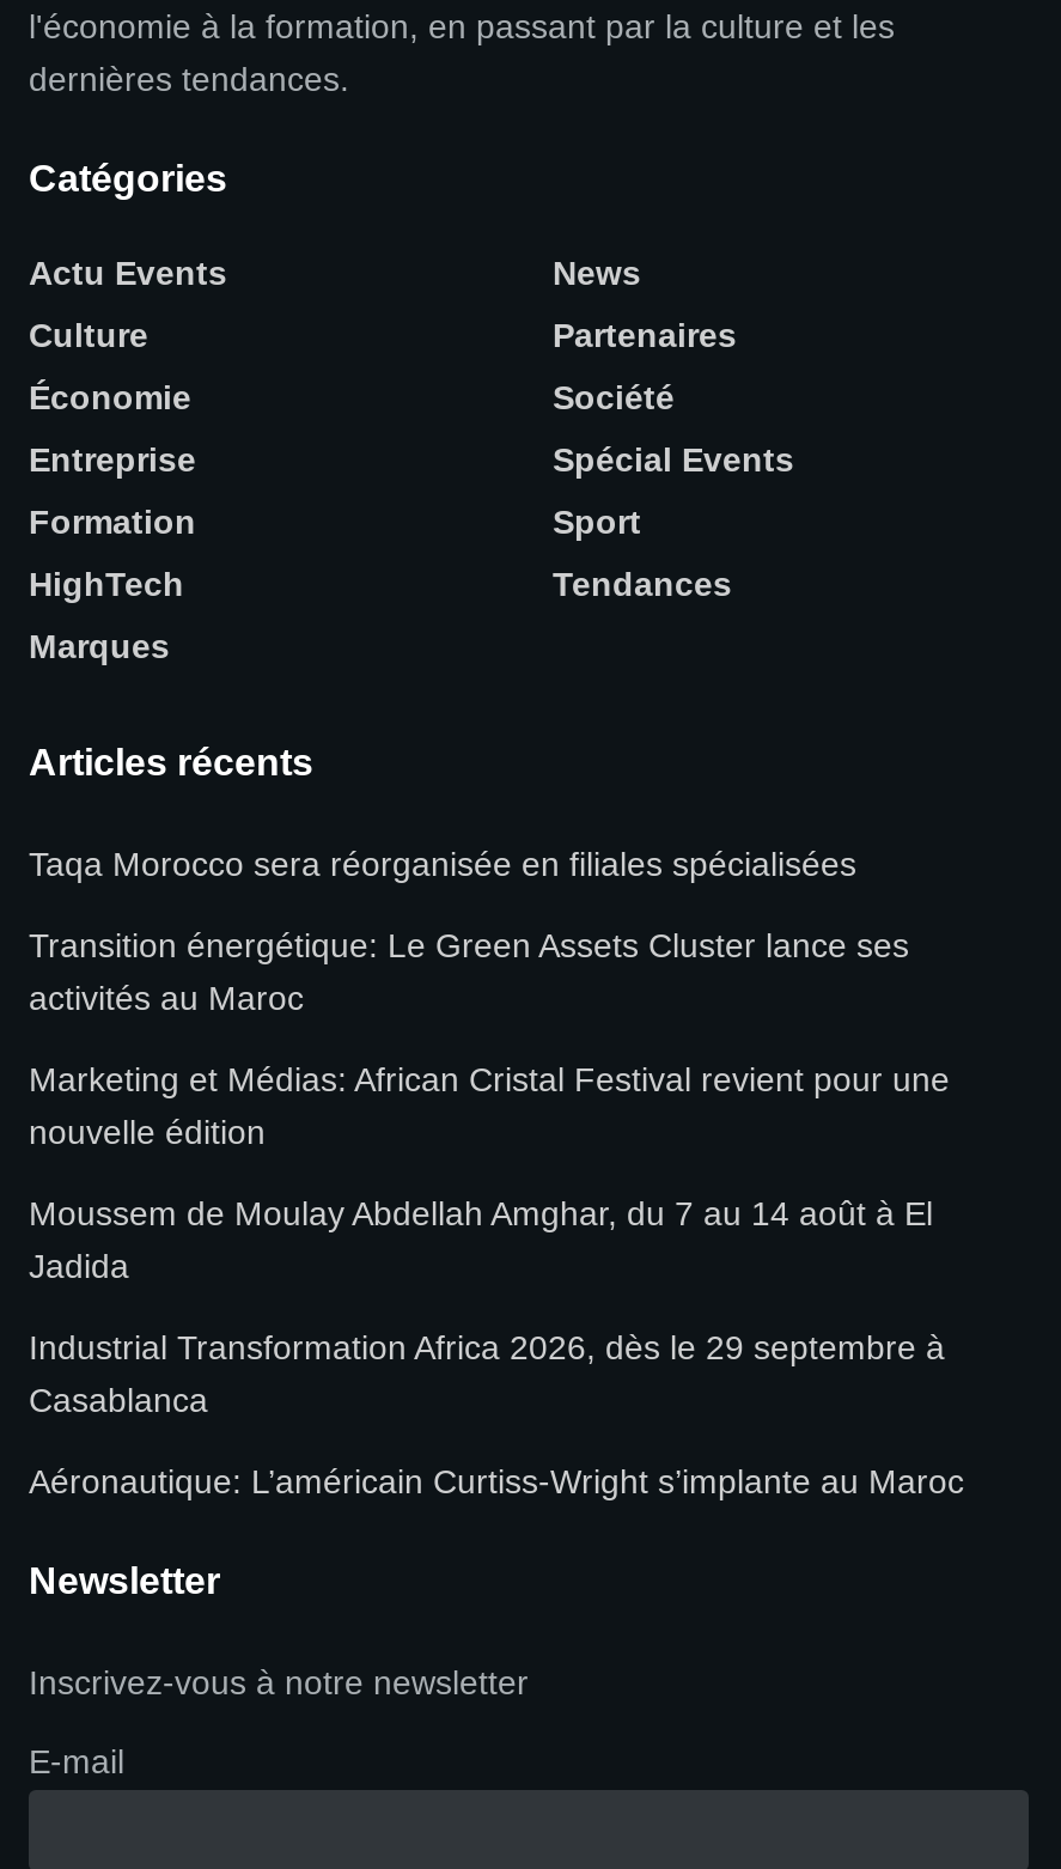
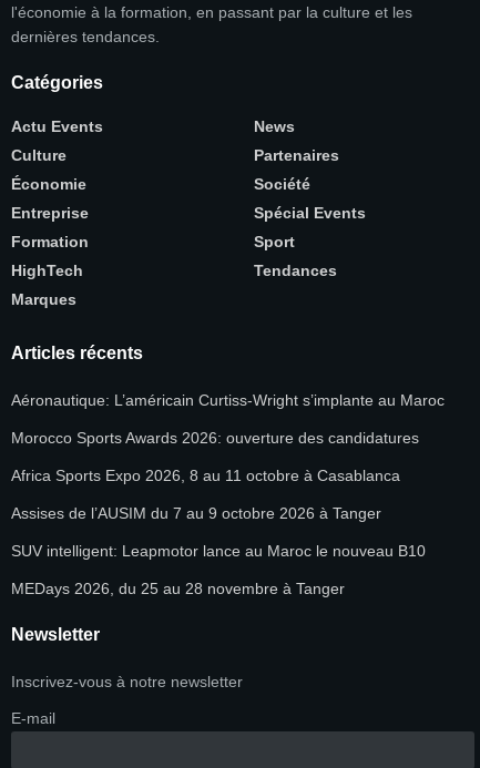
[29,845,950,1420] Taqa Morocco sera réorganisée en filiales spécialisées | Transition énergétique: Le Green Assets Cluster lance ses | activités au Maroc | Marketing et Médias: African Cristal Festival revient pour une | nouvelle édition | Moussem de Moulay Abdellah Amghar, du 7 au 14 août à El | Jadida | Industrial Transformation Africa 2026, dès le 29 septembre à | Casablanca -> none
moved [29,1463,964,1501] -> [11,392,445,409]: Aéronautique: L’américain Curtiss-Wright s’implante au Maroc
none -> [11,429,426,598] Morocco Sports Awards 2026: ouverture des candidatures | Africa Sports Expo 2026, 8 au 11 octobre à Casablanca | Assises de l’AUSIM du 7 au 9 octobre 2026 à Tanger | SUV intelligent: Leapmotor lance au Maroc le nouveau B10 | MEDays 2026, du 25 au 28 novembre à Tanger

